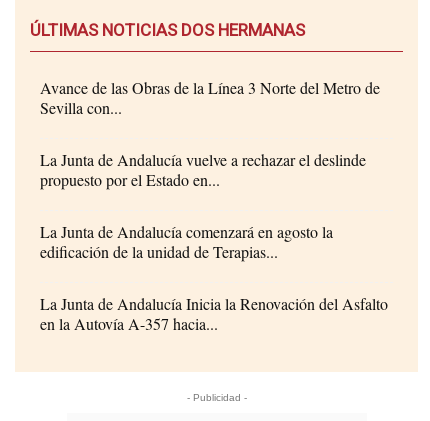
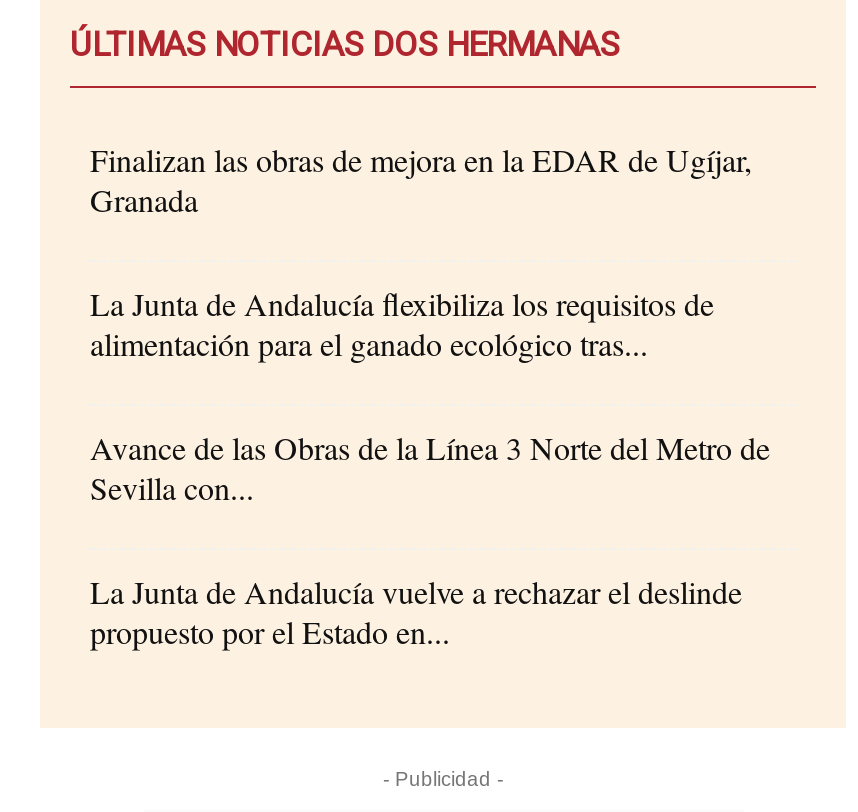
none -> [90,138,752,364] Finalizan las obras de mejora en la EDAR de Ugíjar, | Granada | La Junta de Andalucía flexibiliza los requisitos de | alimentación para el ganado ecológico tras...
moved [40,77,380,190] -> [90,426,770,652]: Avance de las Obras de la Línea 3 Norte del Metro de | Sevilla con... | La Junta de Andalucía vuelve a rechazar el deslinde | propuesto por el Estado en...
[40,221,388,334] La Junta de Andalucía comenzará en agosto la | edificación de la unidad de Terapias... | La Junta de Andalucía Inicia la Renovación del Asfalto | en la Autovía A-357 hacia... -> none

